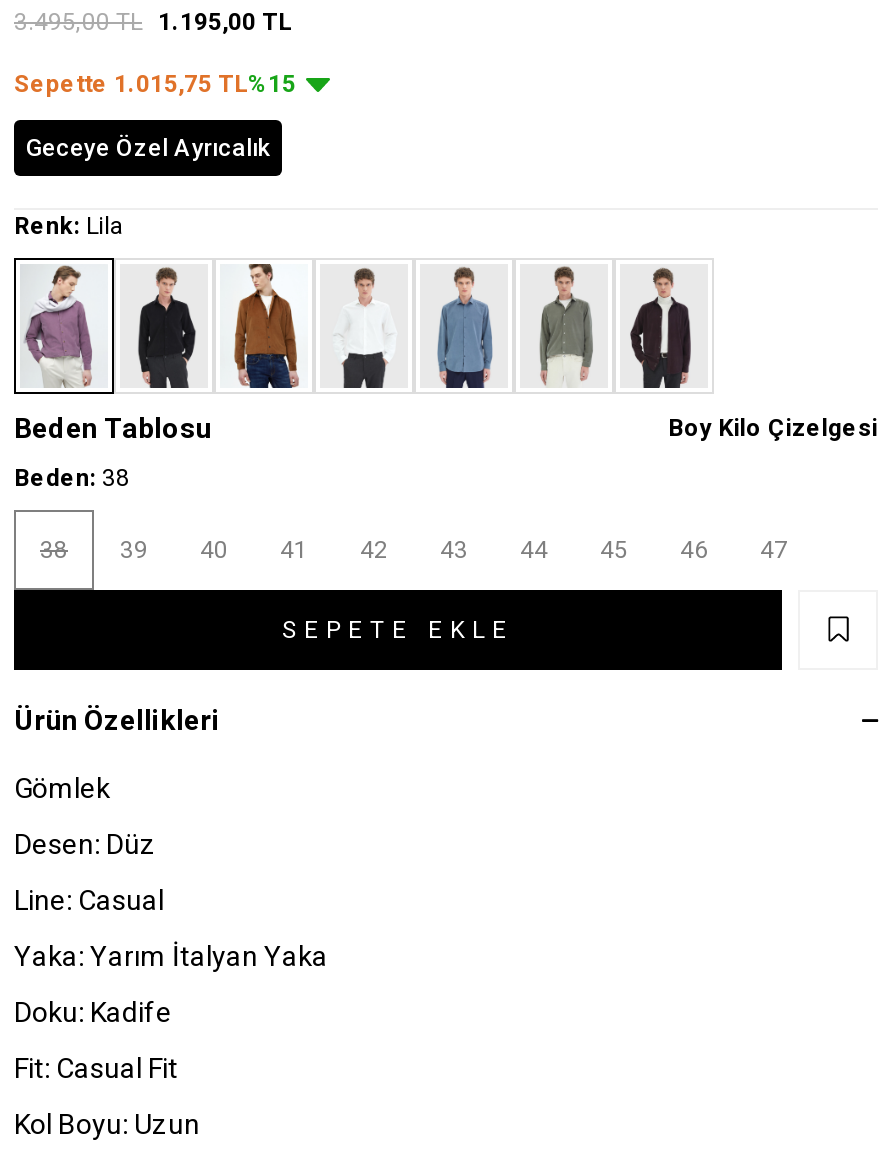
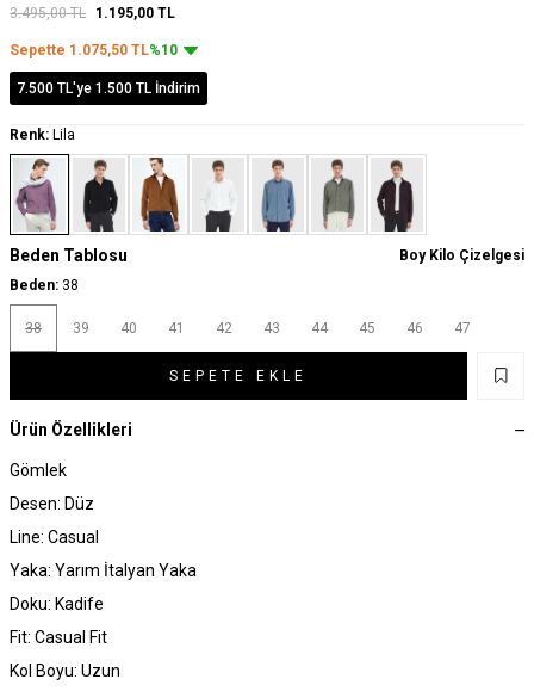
[14,70,296,98] Sepette 1.015,75 TL%15 -> [10,42,178,58] Sepette 1.075,50 TL%10
[26,134,270,162] Geceye Özel Ayrıcalık -> [17,80,200,96] 7.500 TL'ye 1.500 TL İndirim

